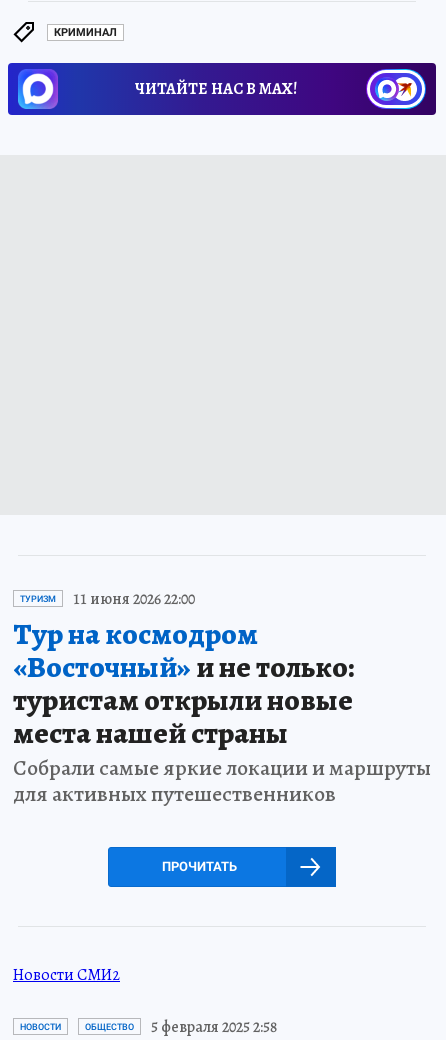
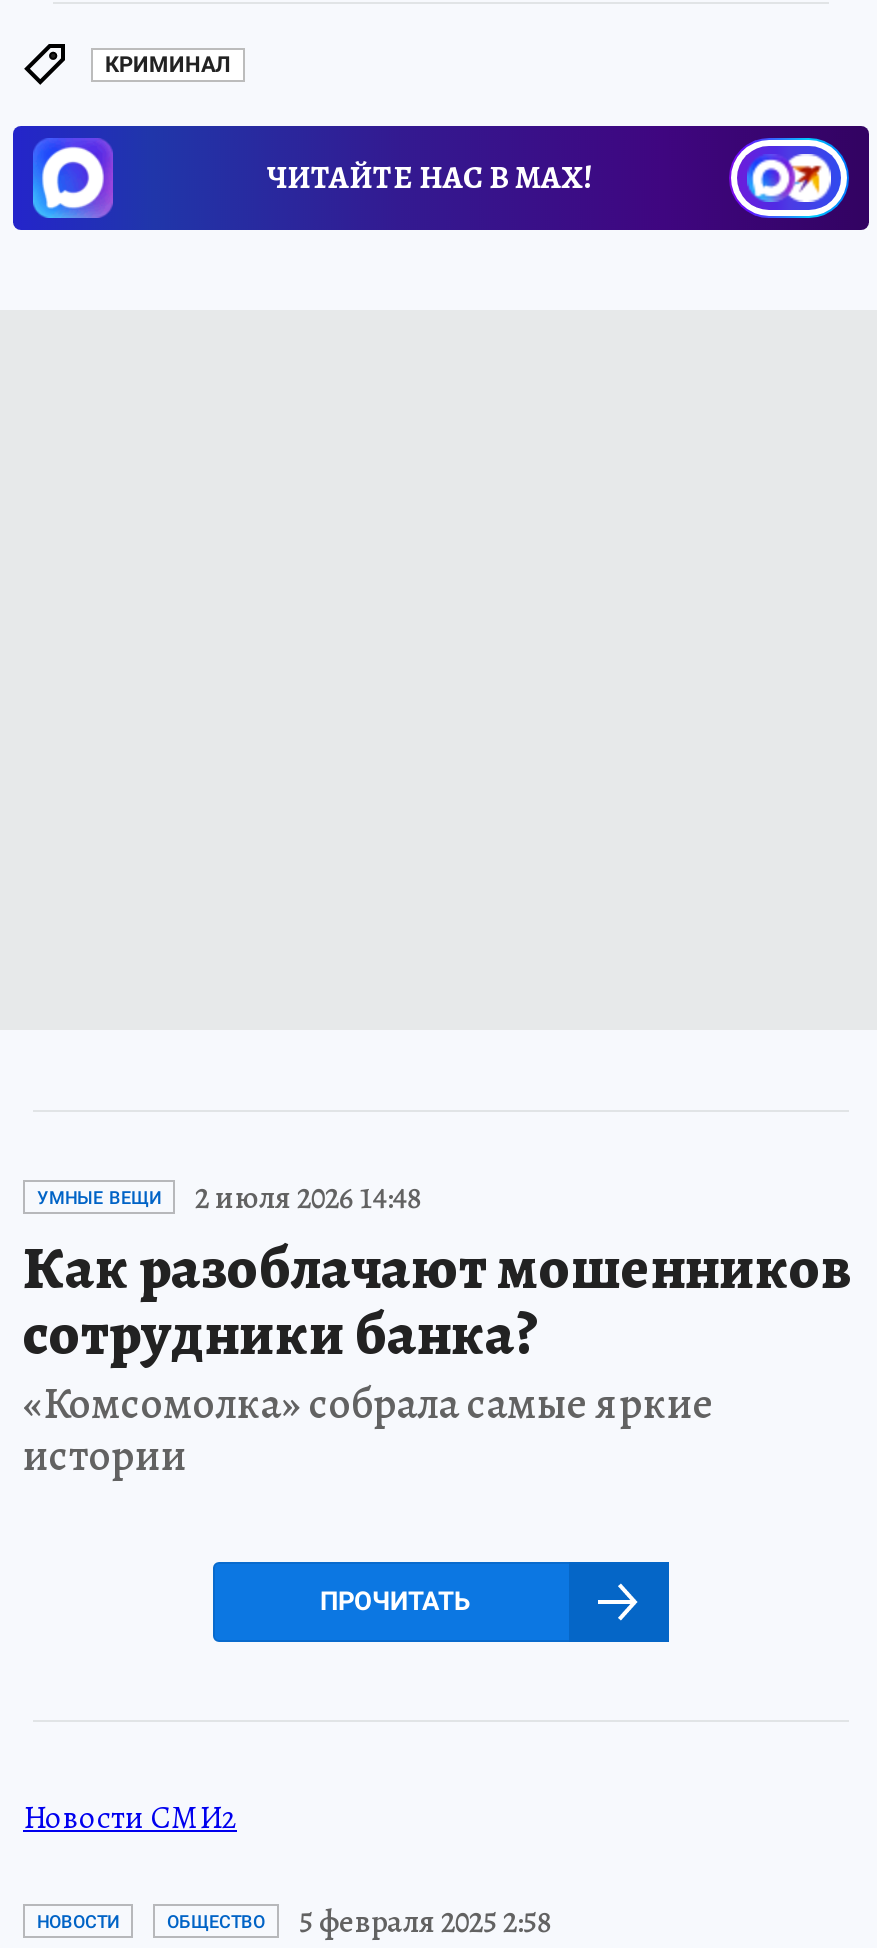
[13,588,431,809] ТУРИЗМ | 11 июня 2026 22:00 | Тур на космодром | «Восточный»и не только: | туристам открыли новые | места нашей страны | Собрали самые яркие локации и маршруты | для активных путешественников -> [23,1176,853,1486] УМНЫЕ ВЕЩИ | 2 июля 2026 14:48 | Как разоблачают мошенников | сотрудники банка? | «Комсомолка» собрала самые яркие | истории

